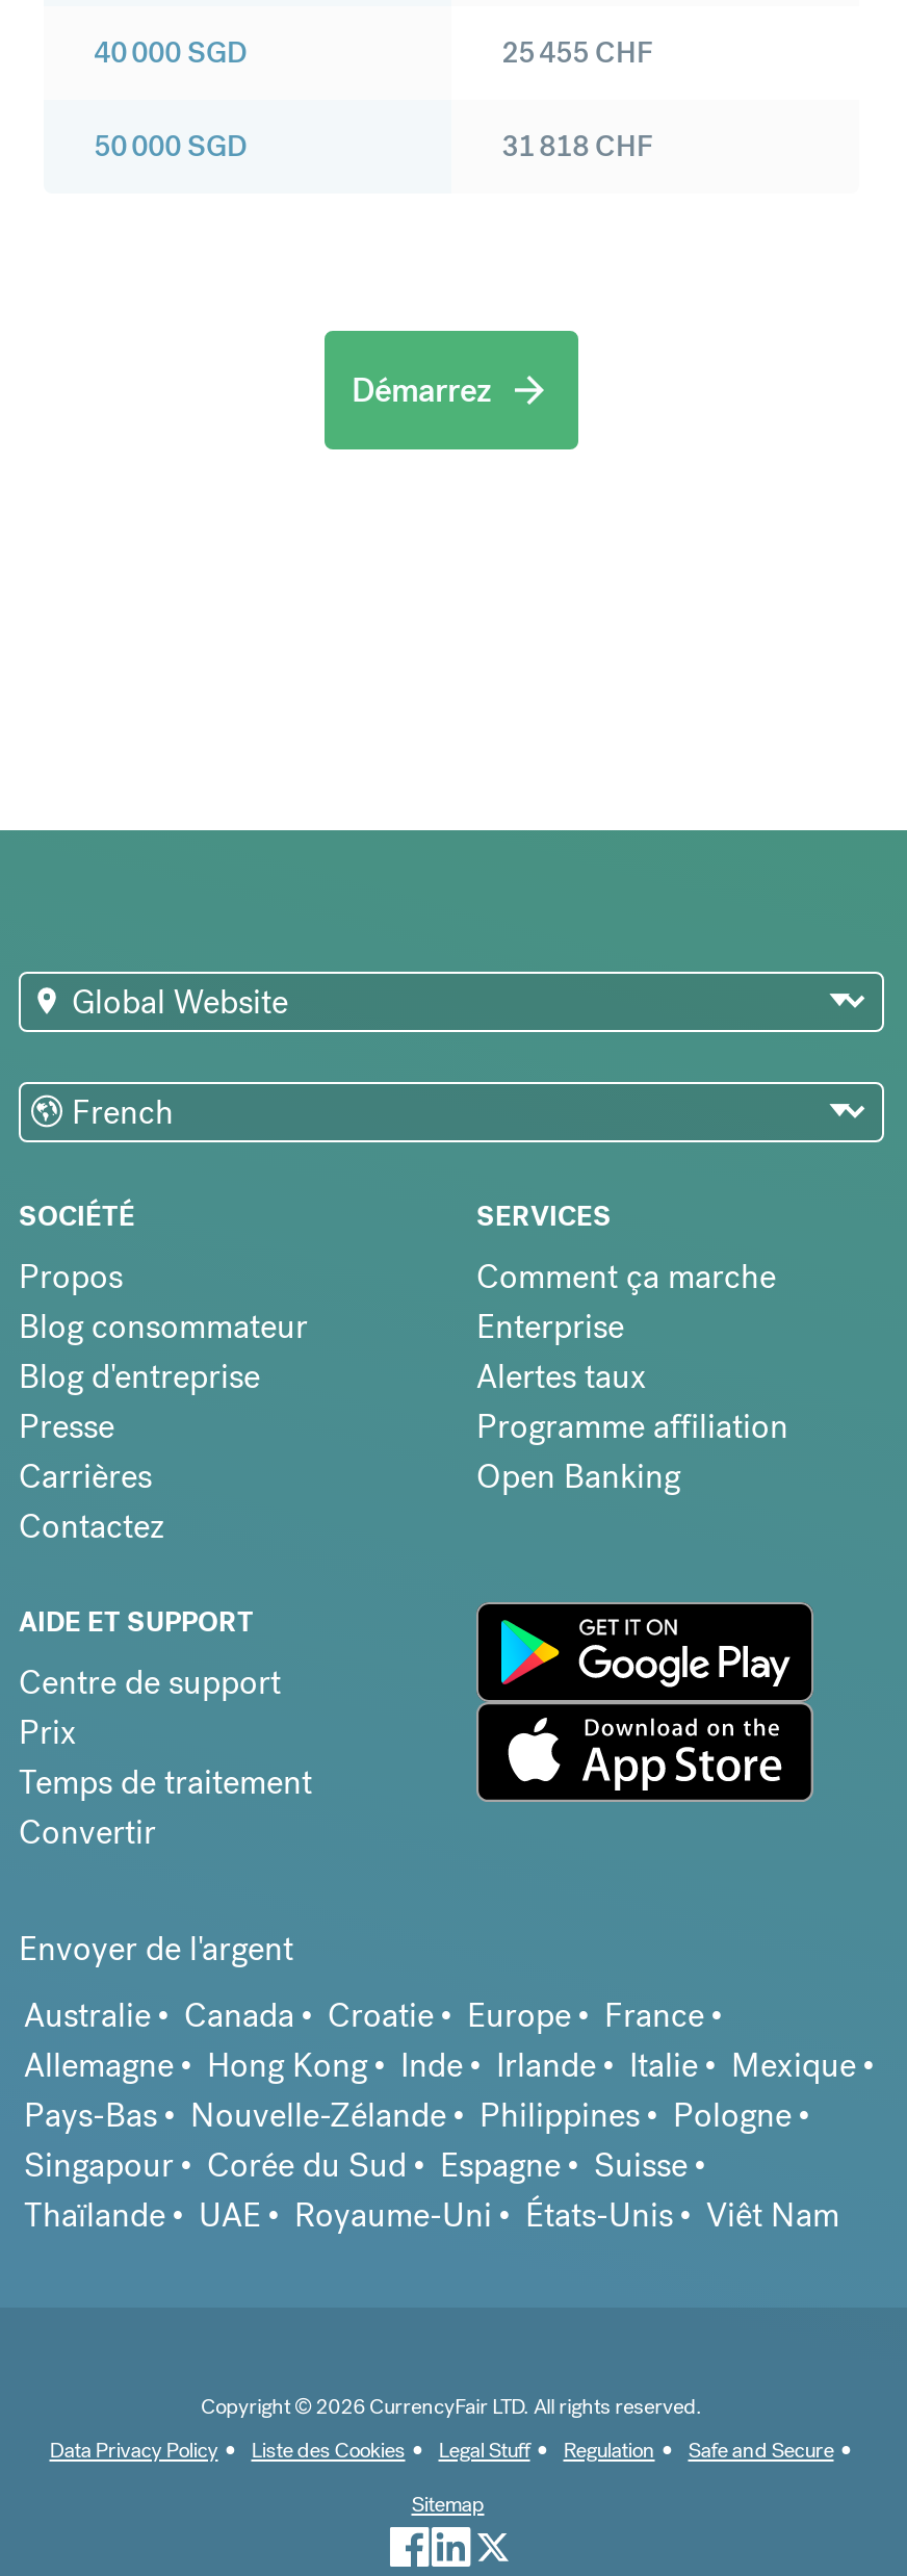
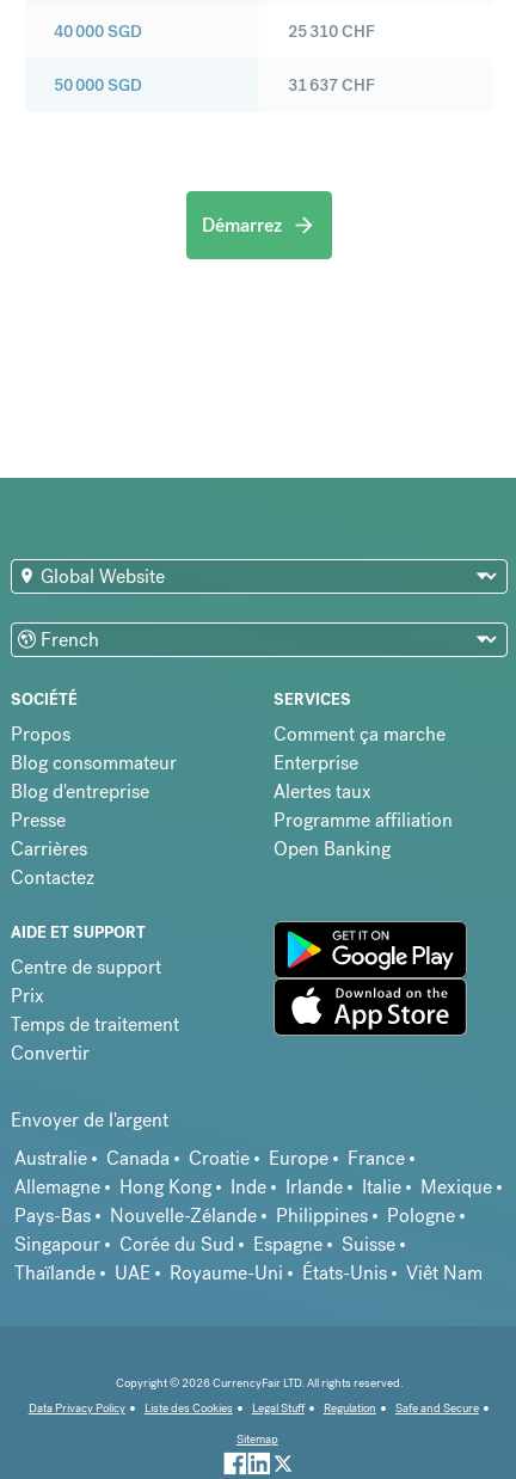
[501,34,653,71] 25 455 CHF -> [288,21,375,42] 25 310 CHF
[501,127,653,165] 31 818 CHF -> [288,74,375,96] 31 637 CHF

